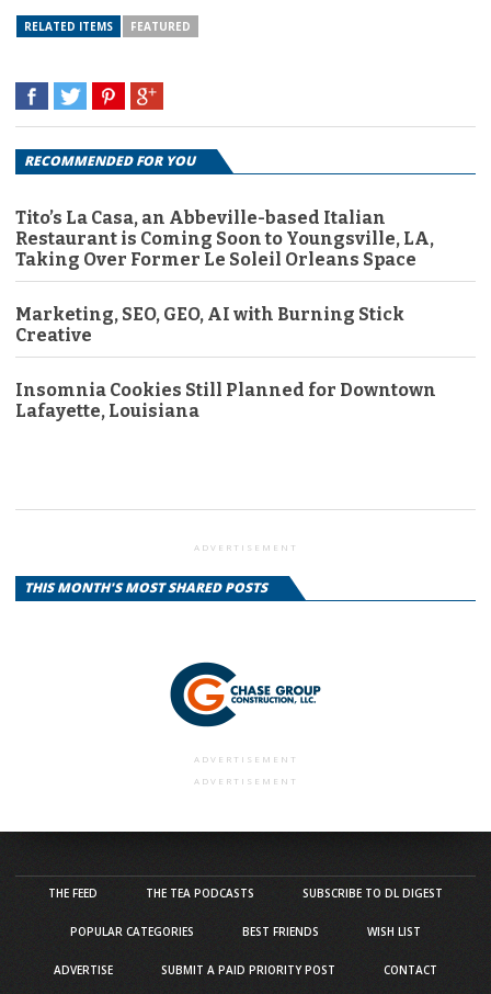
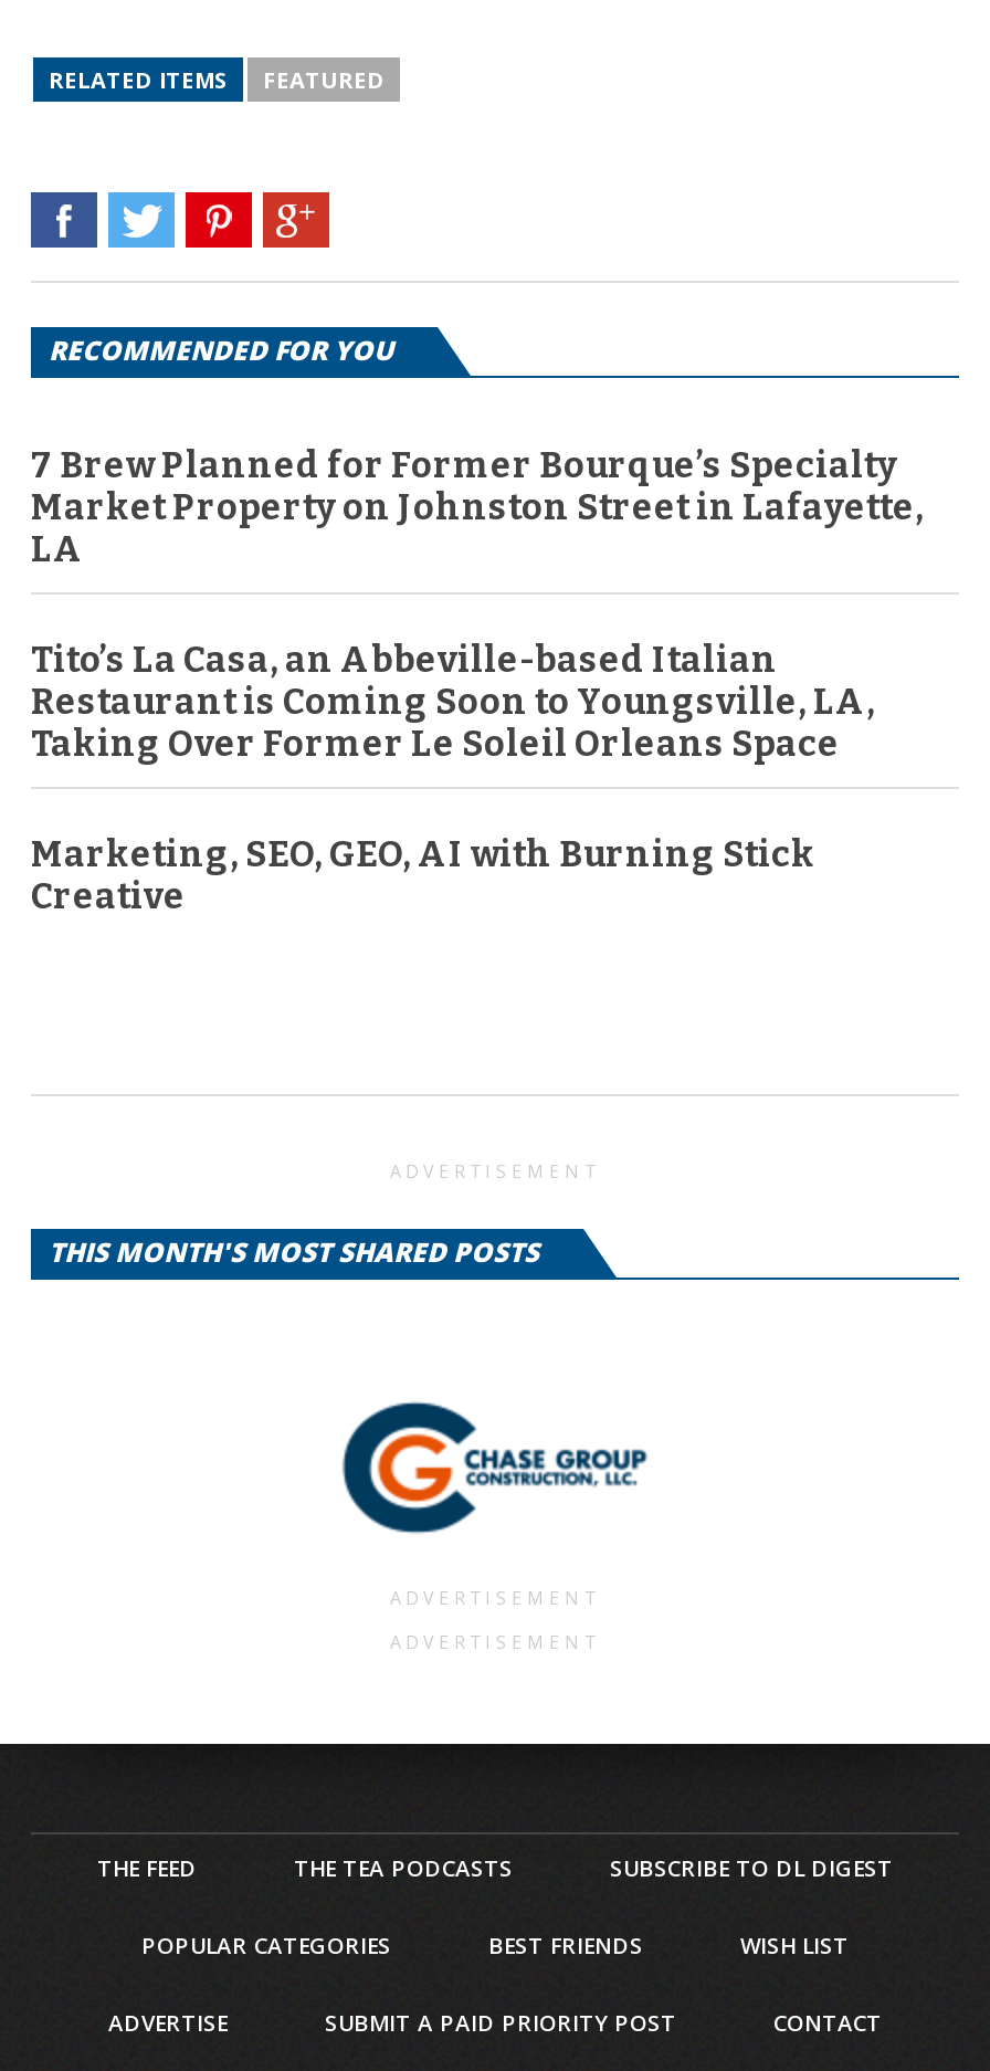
none -> [31,444,924,570] 7 Brew Planned for Former Bourque’s Specialty | Market Property on Johnston Street in Lafayette, | LA
moved [15,207,434,345] -> [31,639,875,917]: Tito’s La Casa, an Abbeville-based Italian | Restaurant is Coming Soon to Youngsville, LA, | Taking Over Former Le Soleil Orleans Space | Marketing, SEO, GEO, AI with Burning Stick | Creative
[15,379,436,421] Insomnia Cookies Still Planned for Downtown | Lafayette, Louisiana -> none

